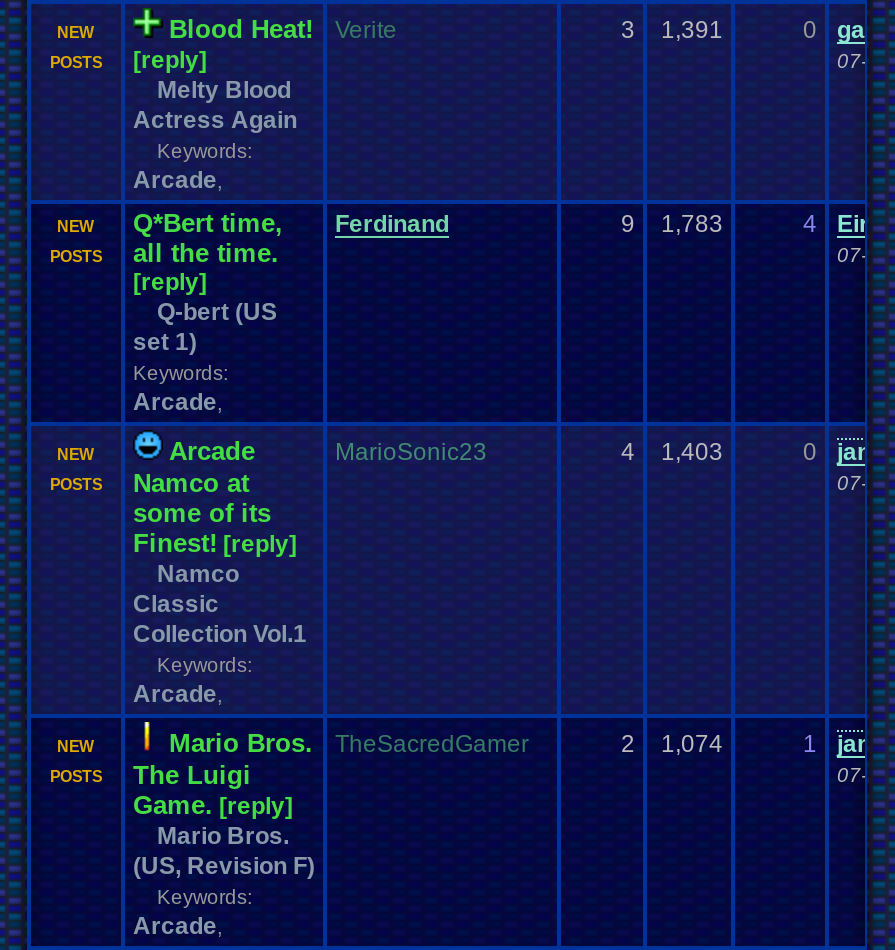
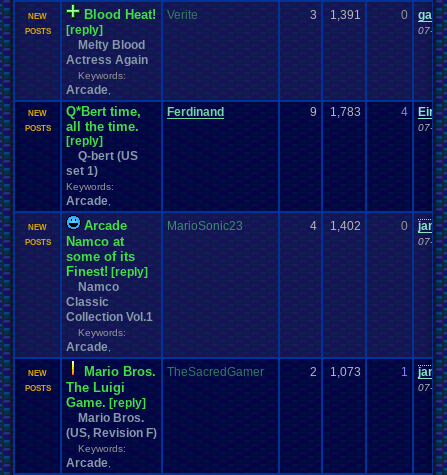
[621,438,723,466] 4 1,403 -> [310,219,361,233] 4 1,402
[621,730,723,758] 2 1,074 -> [310,365,361,379] 2 1,073

